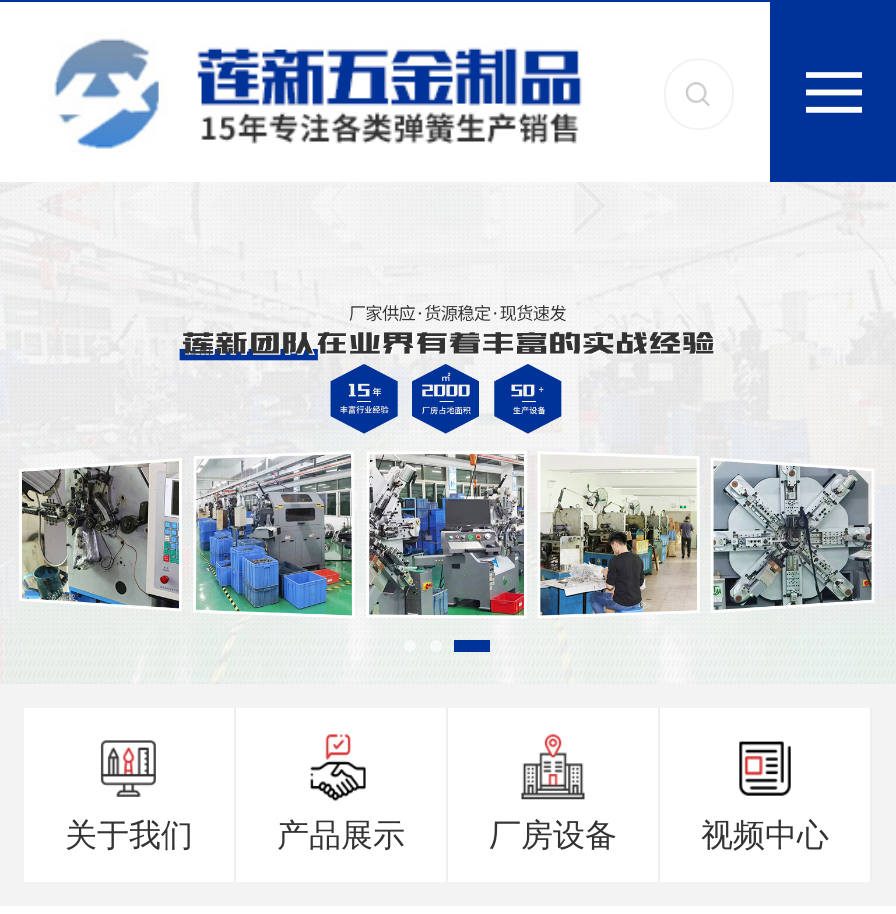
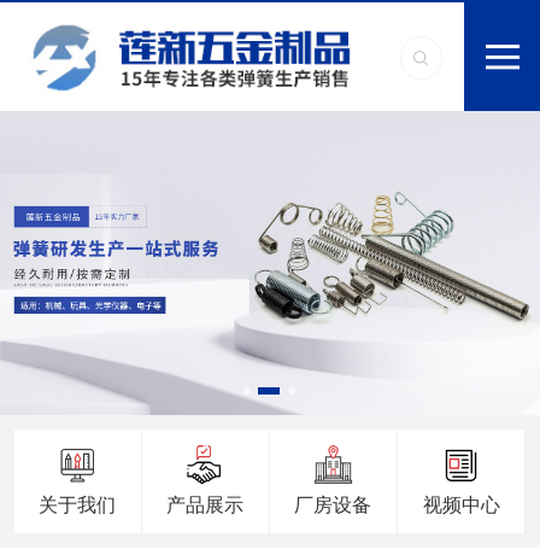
[6,306,876,684] [image] -> [4,187,529,415] [image]

